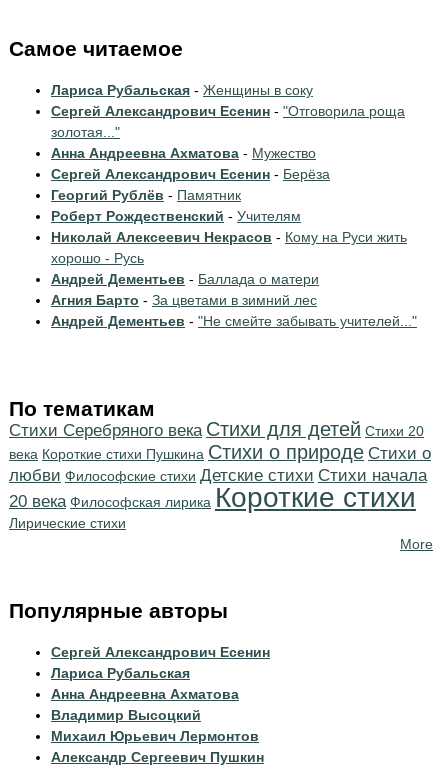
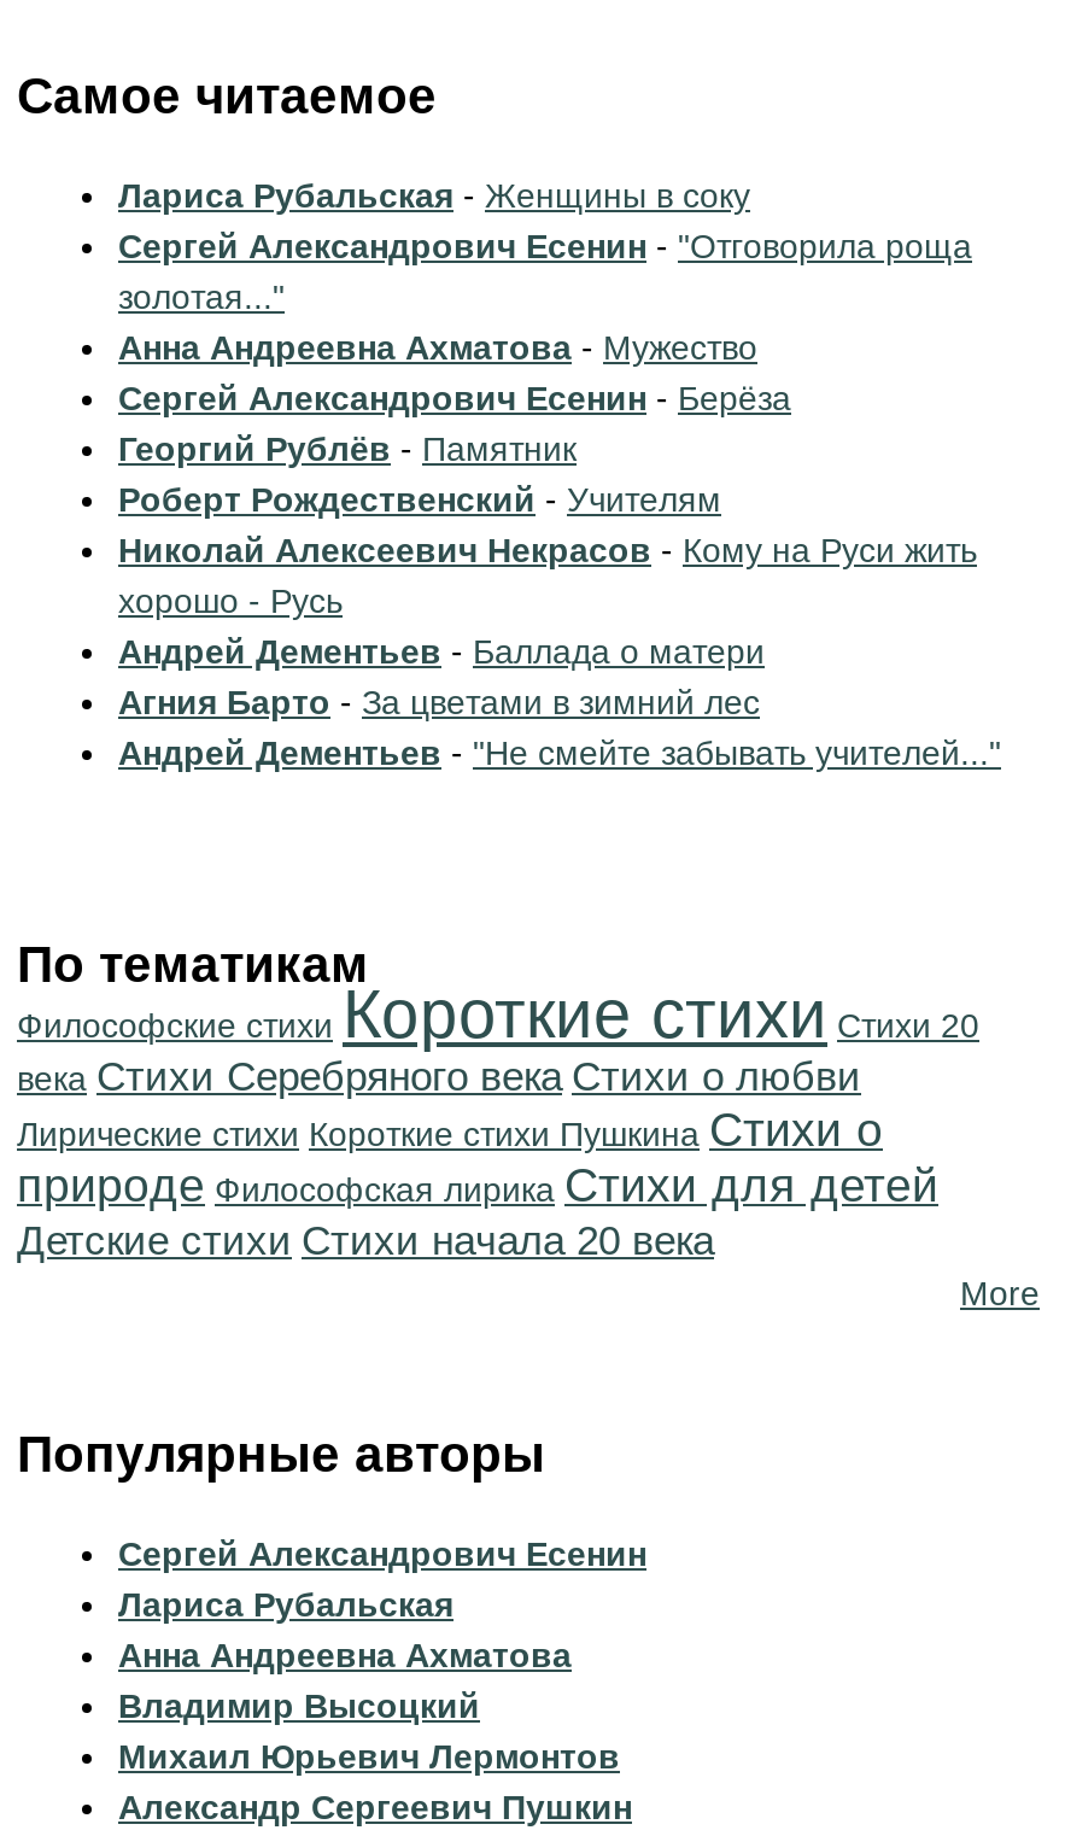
[9,418,431,531] Cтихи Серебряного века Стихи для детей Стихи 20 | века Короткие стихи Пушкина Стихи о природе Стихи о | любви Философские стихи Детские стихи Cтихи начала | 20 века Философская лирика Короткие стихи | Лирические стихи -> [17,977,979,1264] Философские стихи Короткие стихи Стихи 20 | века Cтихи Серебряного века Стихи о любви | Лирические стихи Короткие стихи Пушкина Стихи о | природе Философская лирика Стихи для детей | Детские стихи Cтихи начала 20 века

